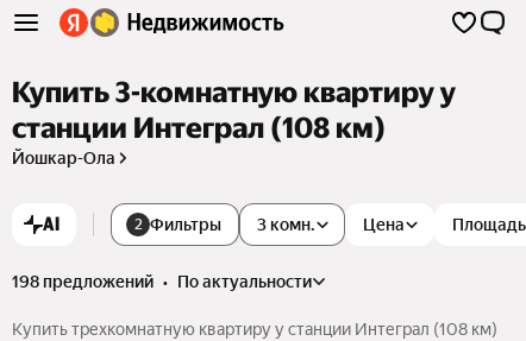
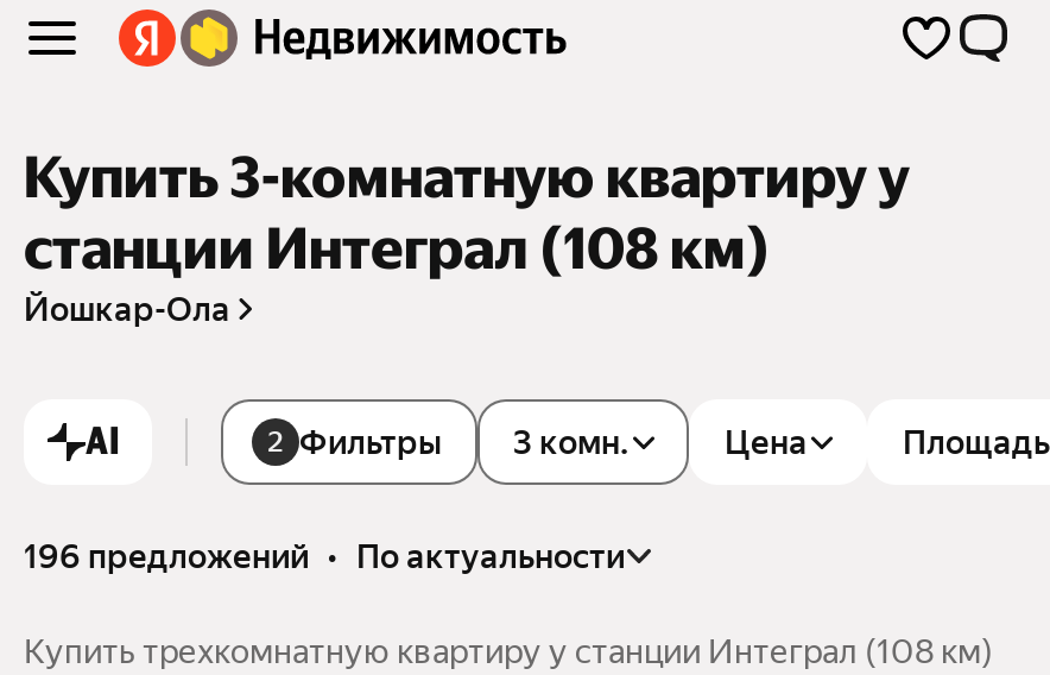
[12,272,312,291] 198 предложений • по актуальности -> [24,537,625,575] 196 предложений • по актуальности

